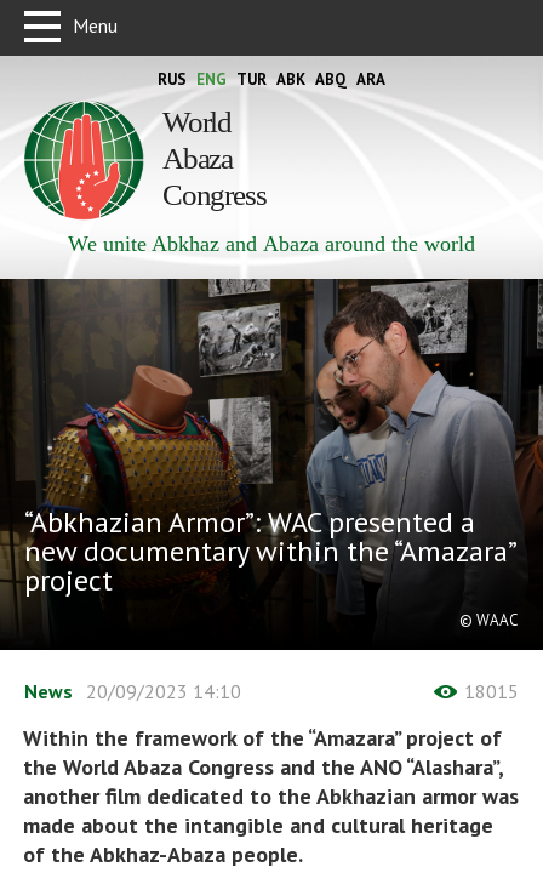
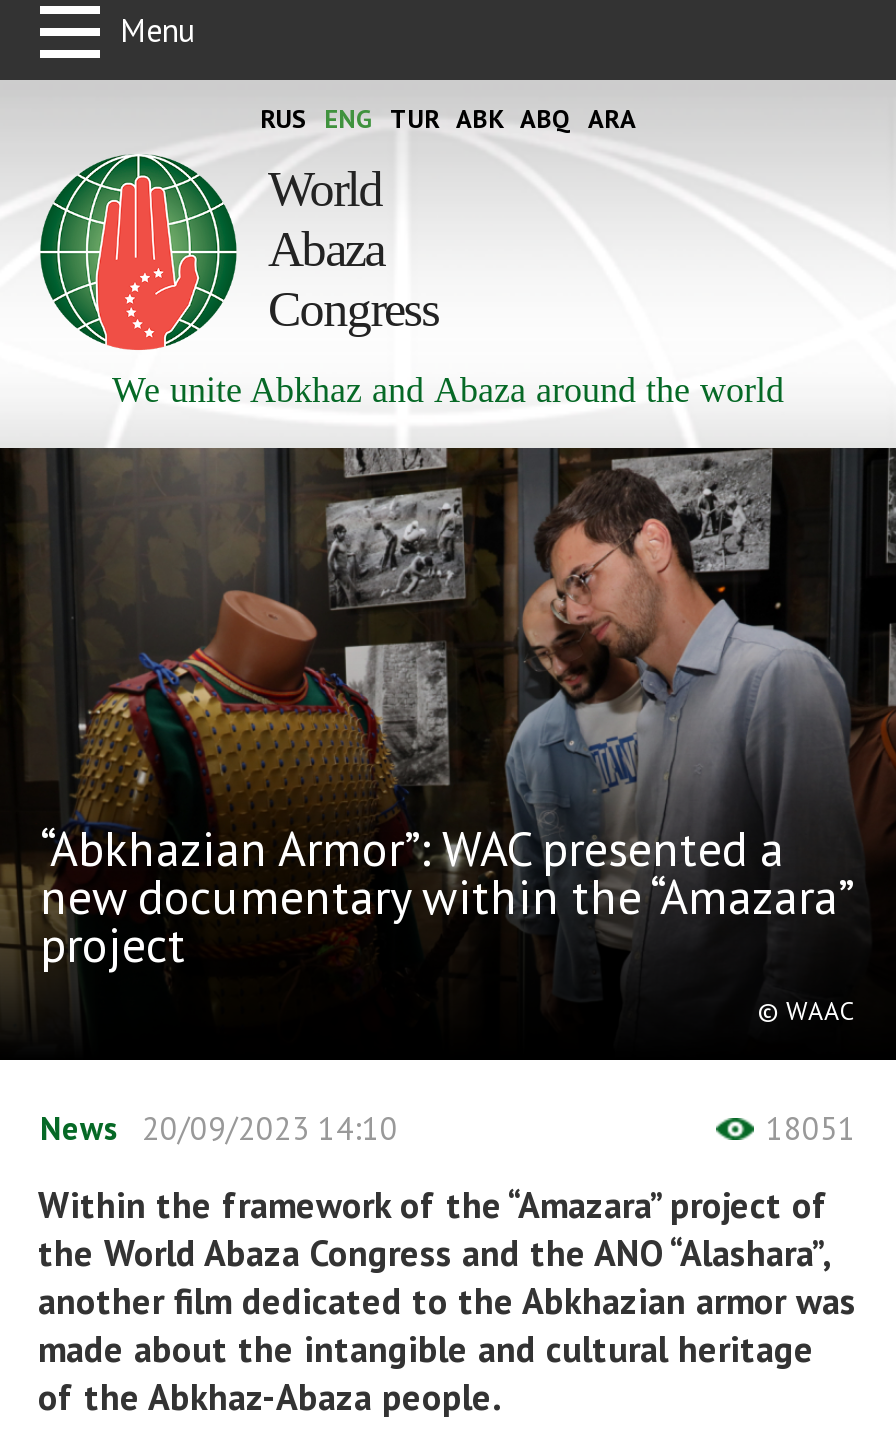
[464,679,519,703] 18015 -> [766,1108,856,1148] 18051

